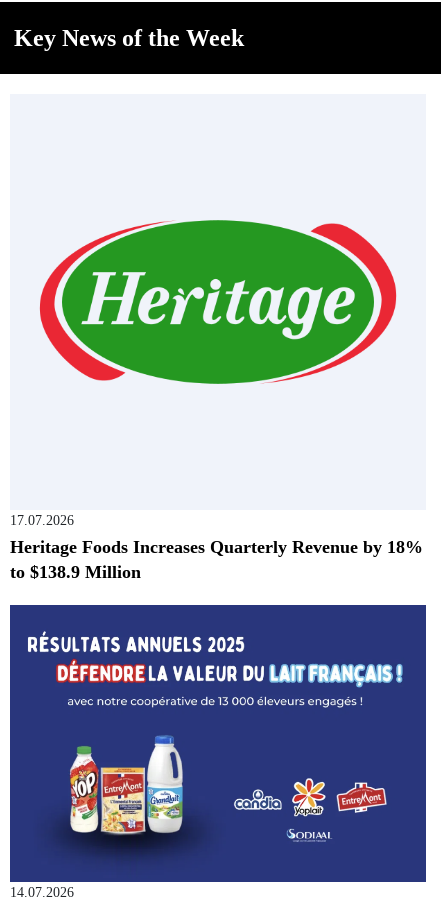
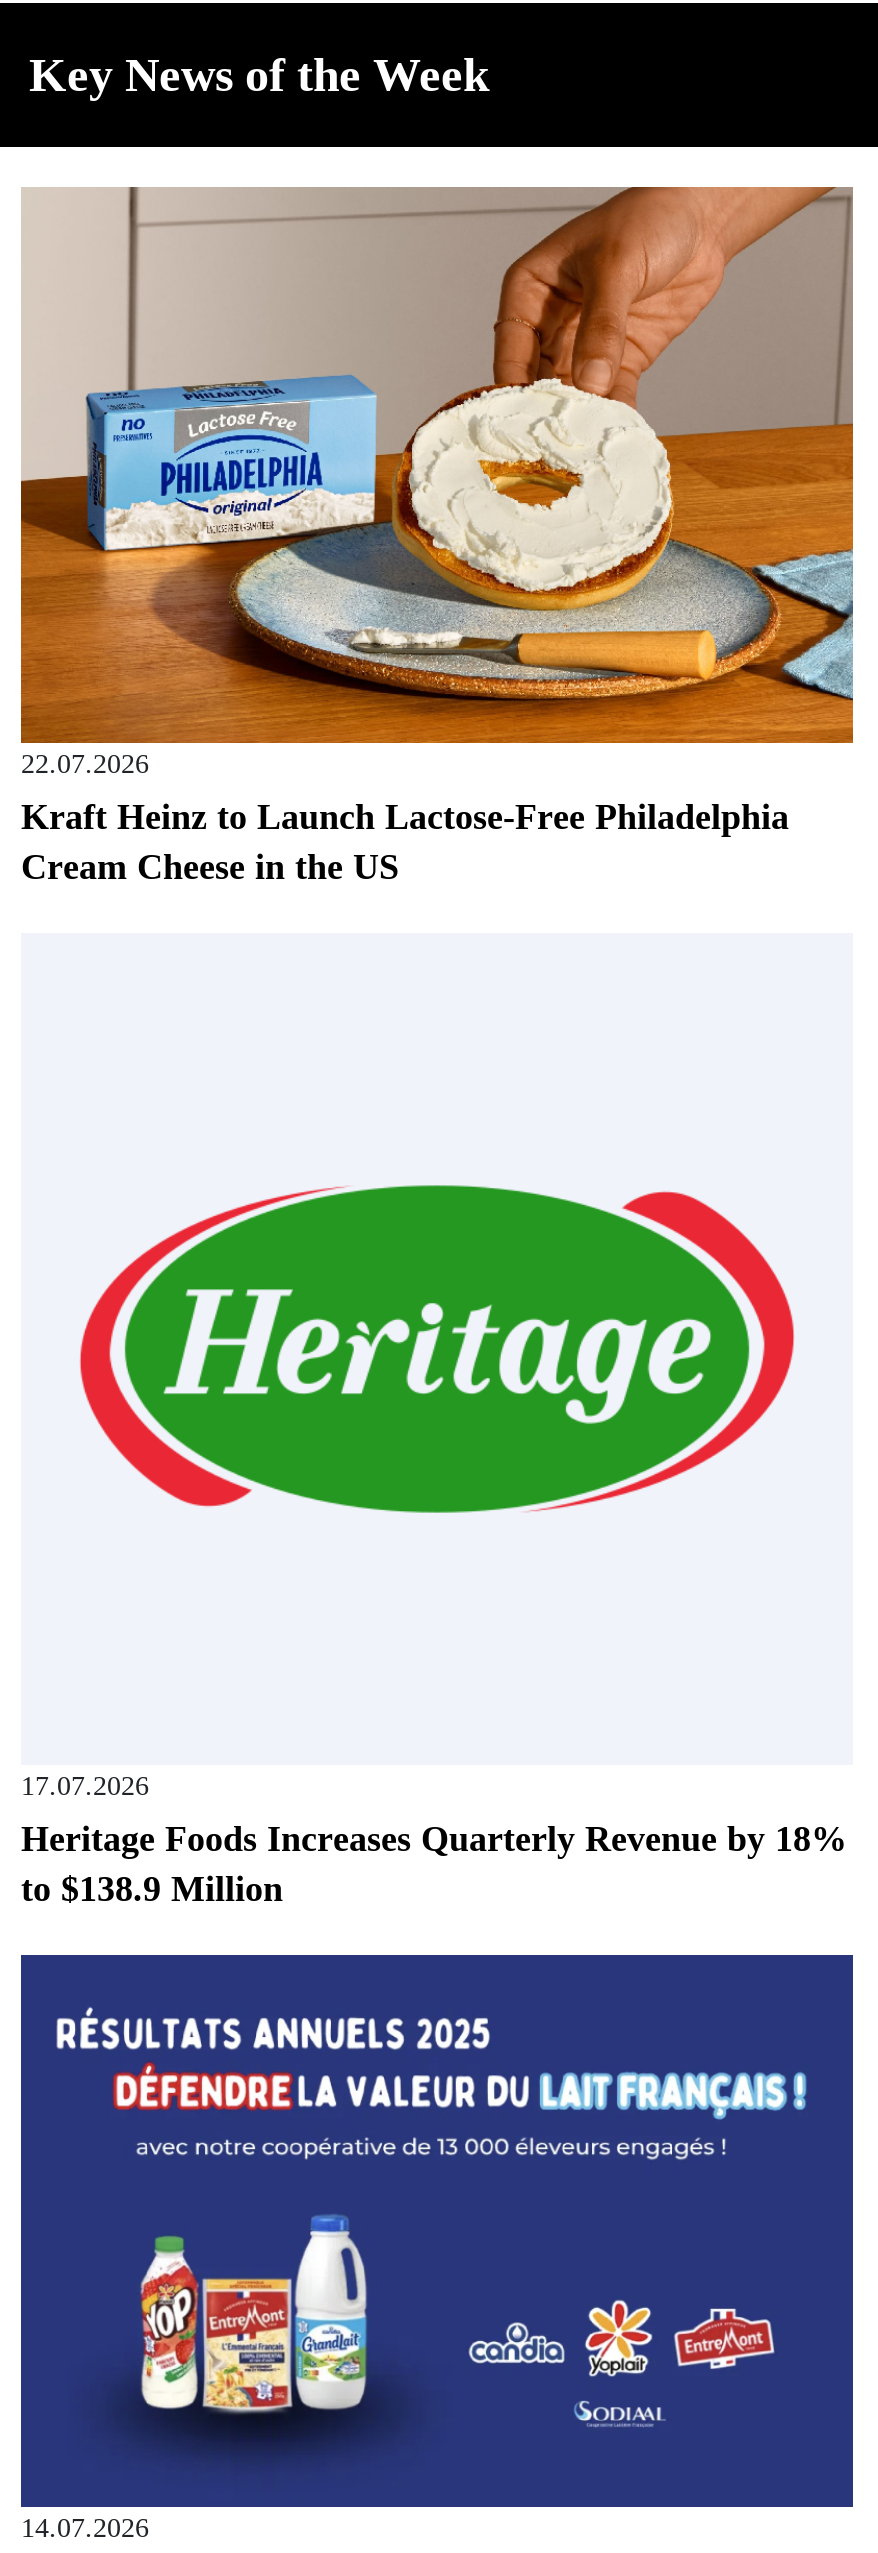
none -> [19,185,855,886] [image] | 22.07.2026 | Kraft Heinz to Launch Lactose-Free Philadelphia | Cream Cheese in the US

